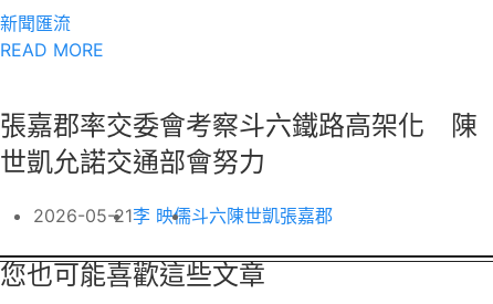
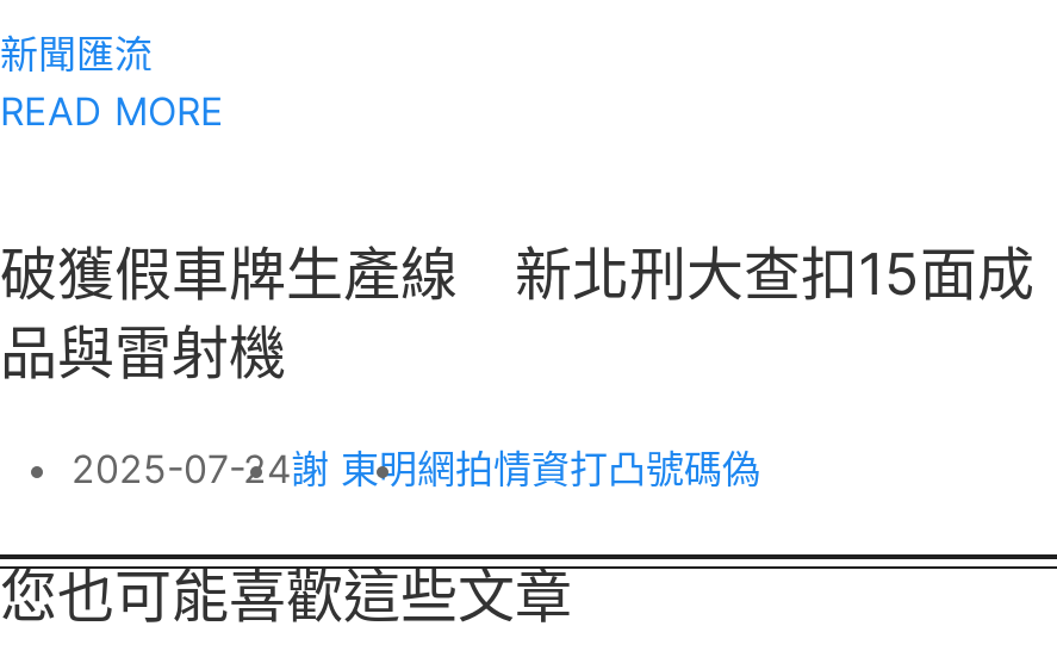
[0,109,478,178] 張嘉郡率交委會考察斗六鐵路高架化 陳 | 世凱允諾交通部會努力 -> [0,239,1034,387] 破獲假車牌生產線 新北刑大查扣15面成 | 品與雷射機
[33,204,333,227] 2026-05-21李 映儒斗六陳世凱張嘉郡 -> [71,445,760,492] 2025-07-24謝 東明網拍情資打凸號碼偽

